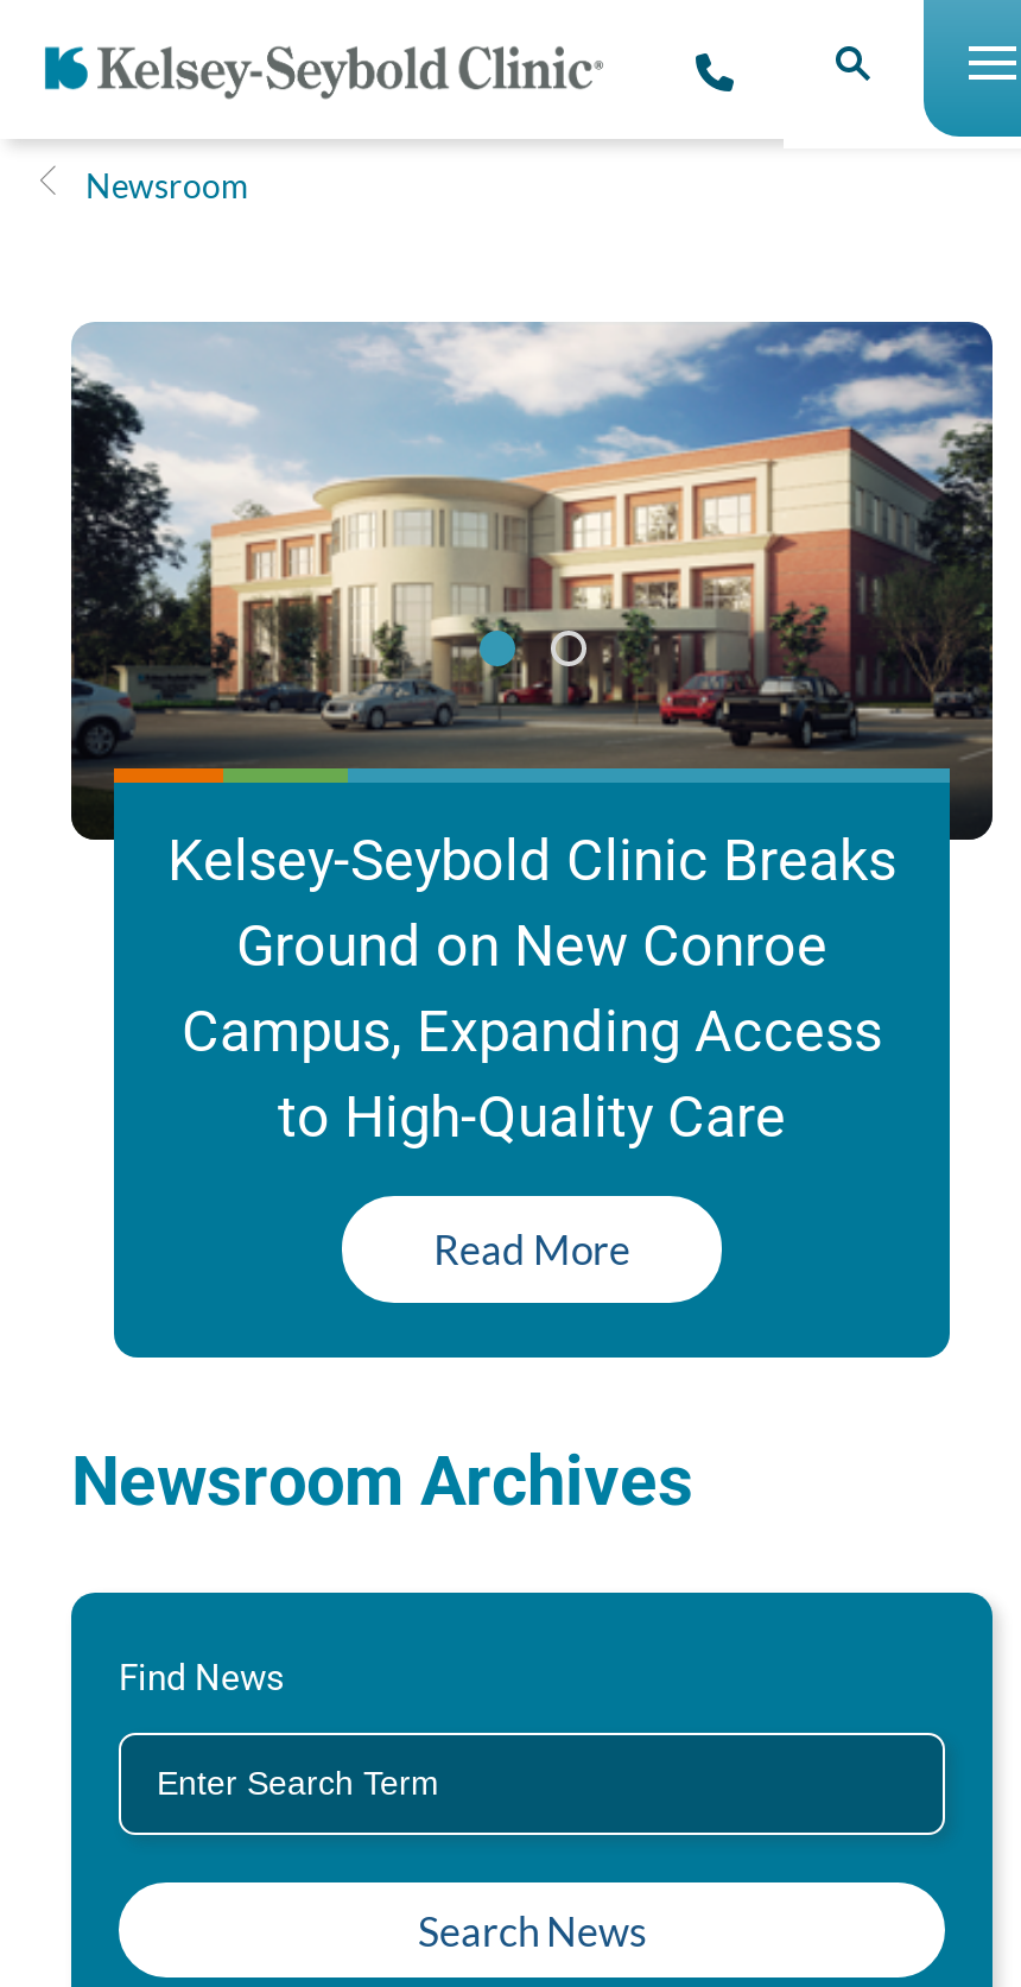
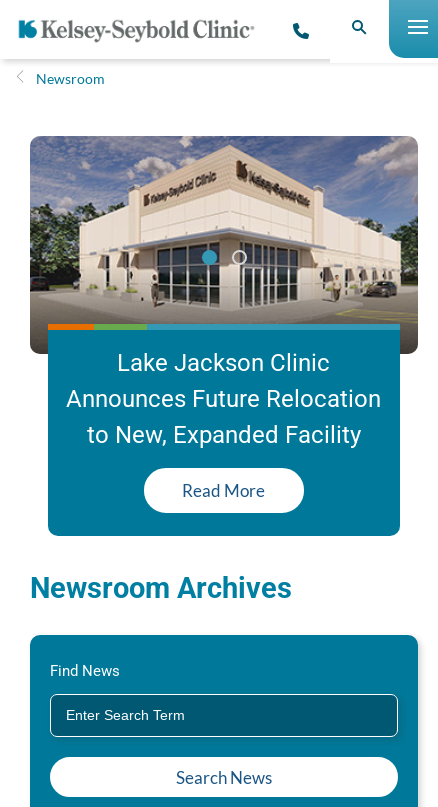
[71,319,995,1152] [image] | Kelsey-Seybold Clinic Breaks | Ground on New Conroe | Campus, Expanding Access | to High-Quality Care -> [30,135,418,449] [image] | Lake Jackson Clinic | Announces Future Relocation | to New, Expanded Facility

